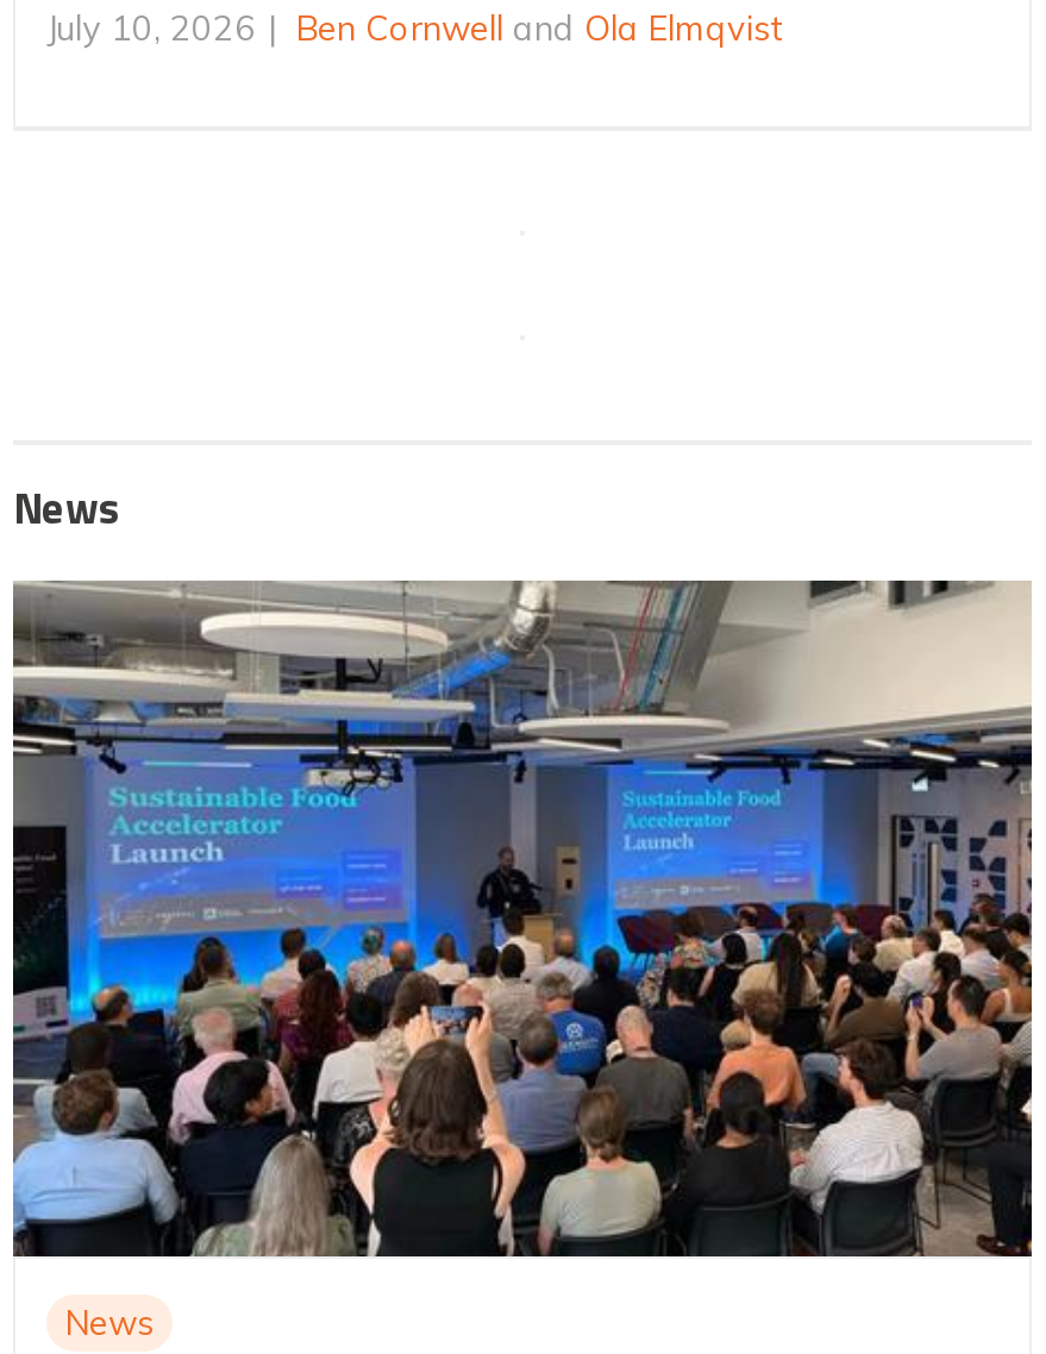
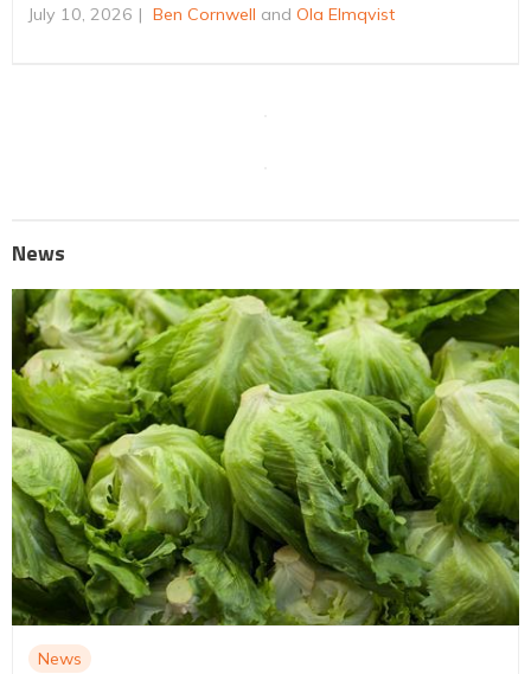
[11,578,1034,1259] [image] -> [11,288,520,627] [image]

